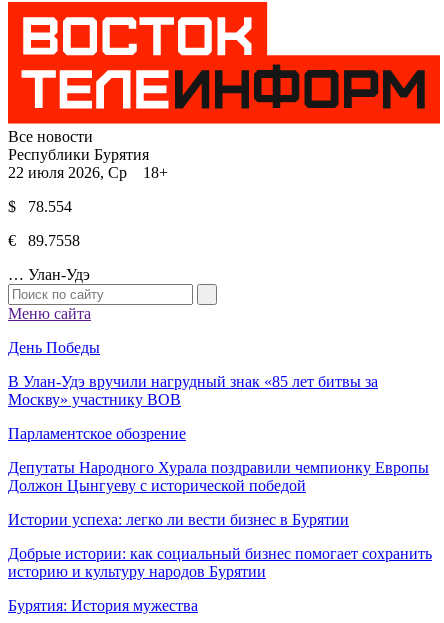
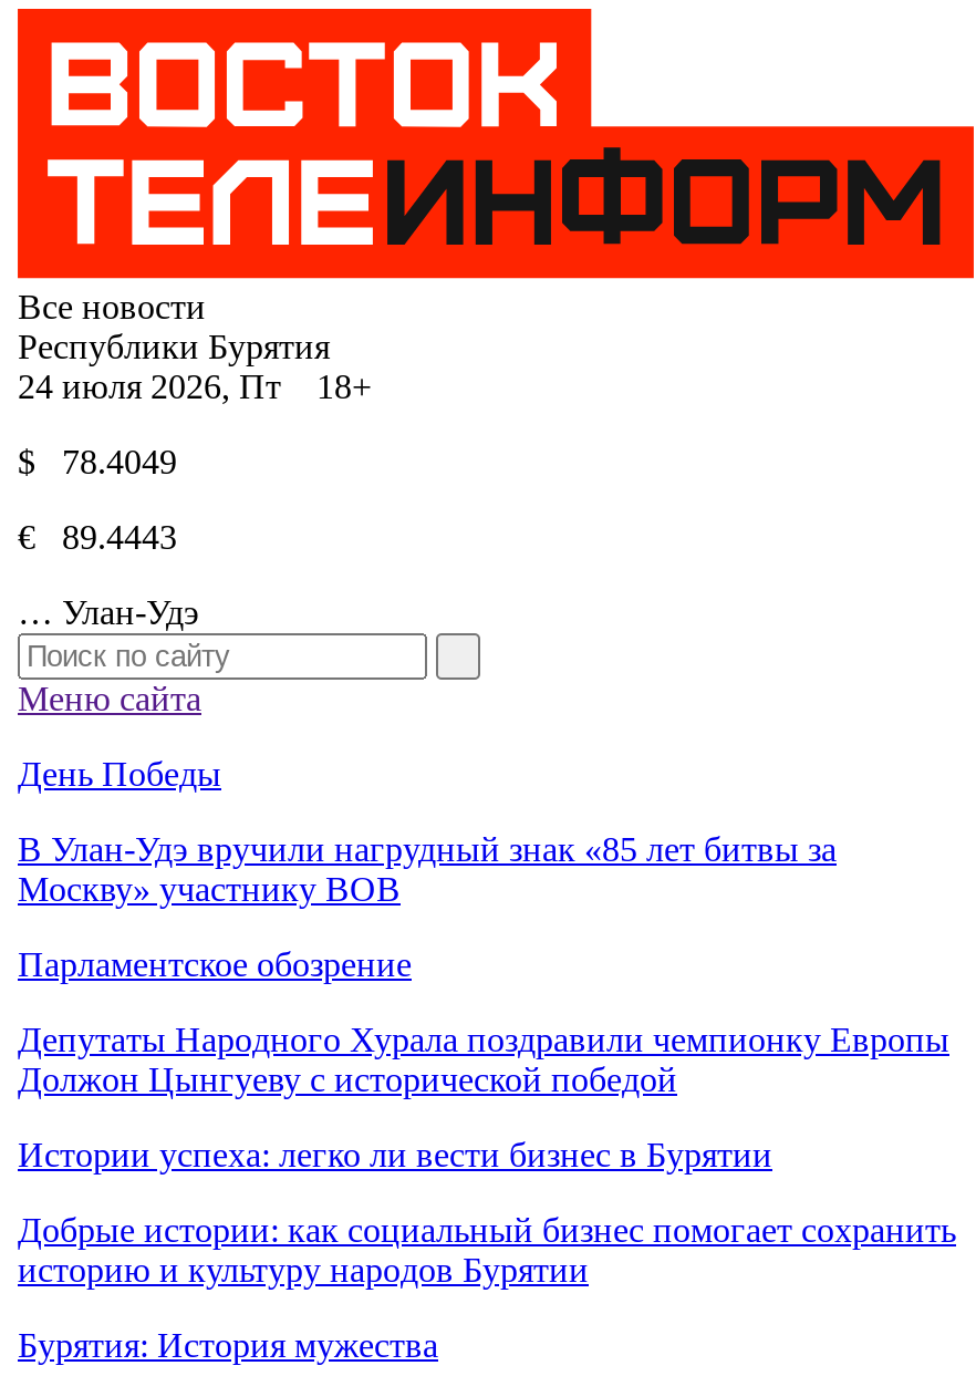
[8,164,168,181] 22 июля 2026, Ср 18+ -> [18,368,372,406] 24 июля 2026, Пт 18+
[8,198,72,215] $ 78.554 -> [18,443,177,481] $ 78.4049
[8,232,80,249] € 89.7558 -> [18,519,177,556] € 89.4443

